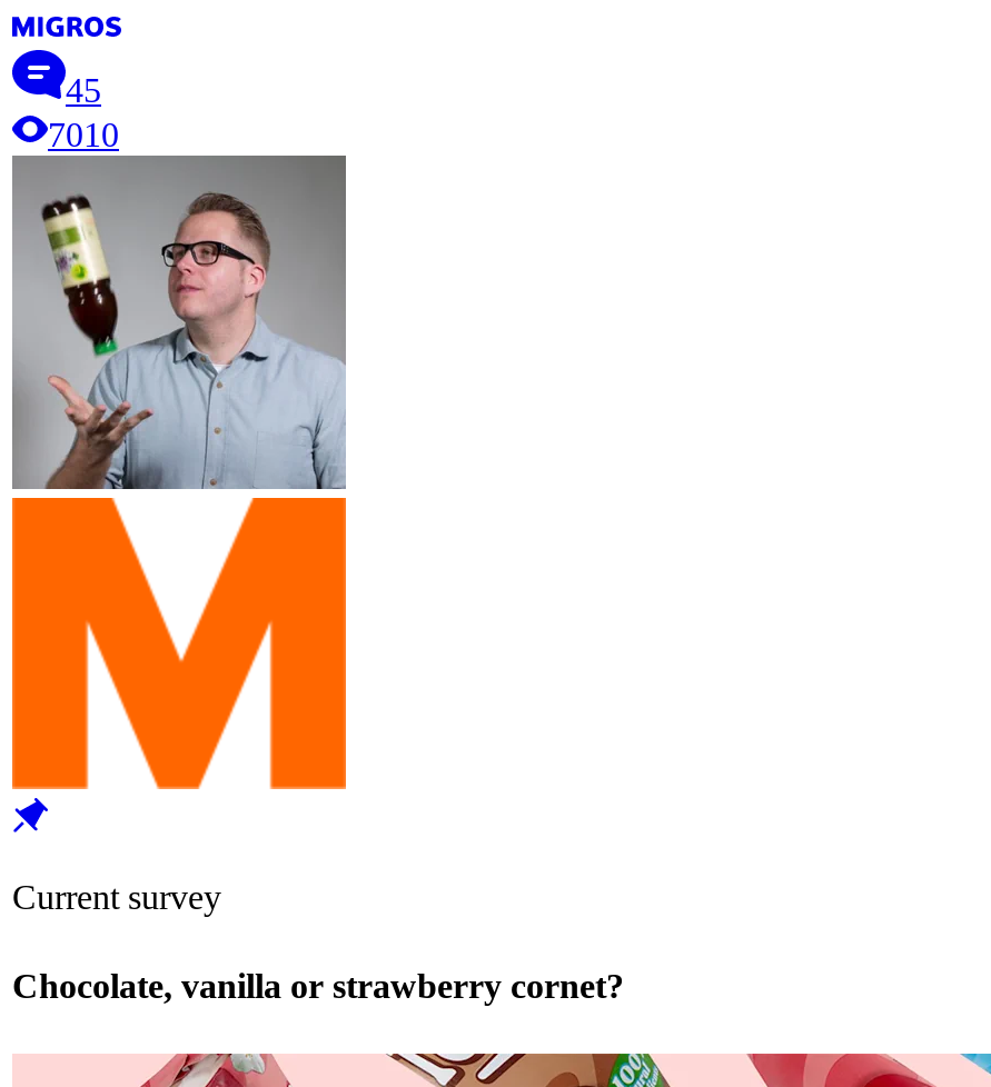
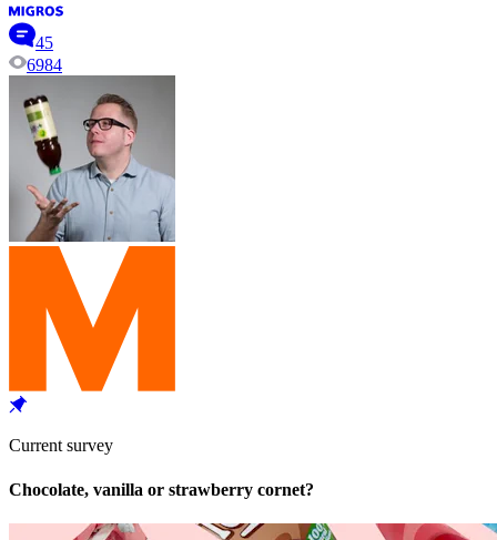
[48,116,119,154] 7010 -> [27,56,62,75] 6984

